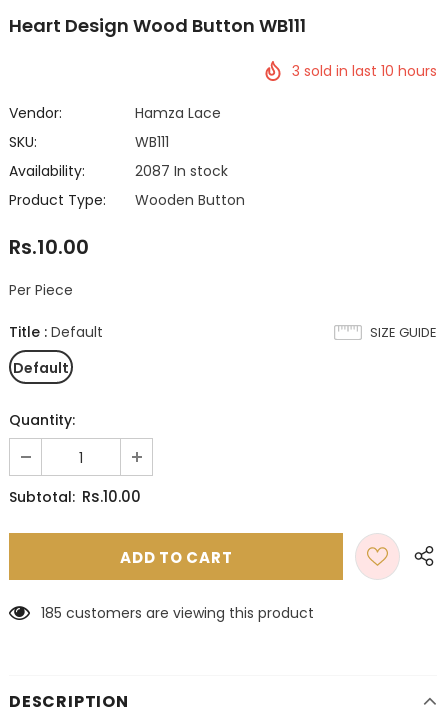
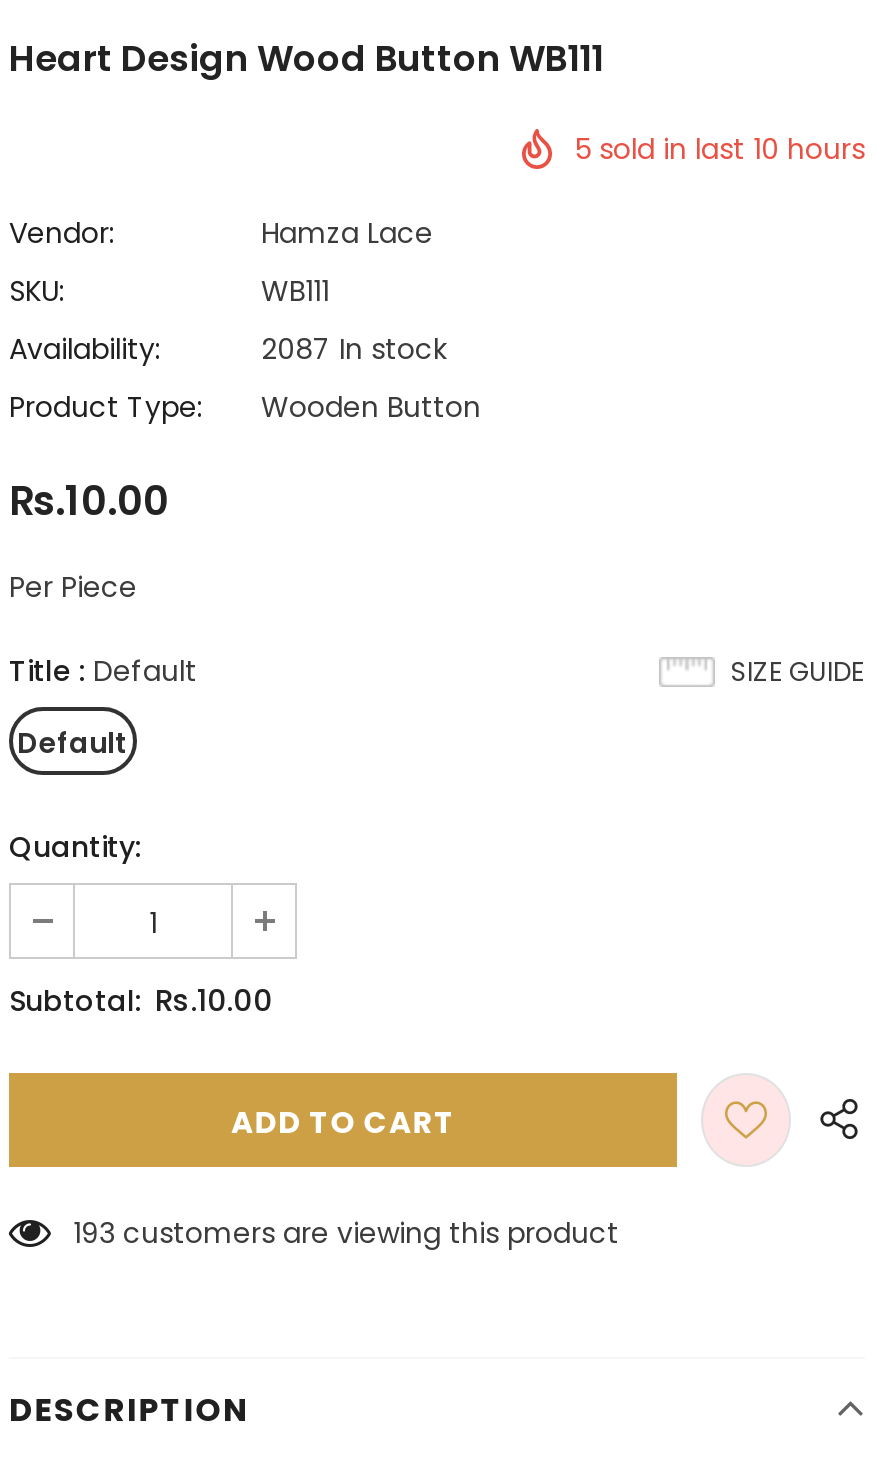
[292,61,437,81] 3 sold in last 10 hours -> [575,129,865,169] 5 sold in last 10 hours
[41,603,314,623] 185 customers are viewing this product -> [73,1214,619,1254] 193 customers are viewing this product

